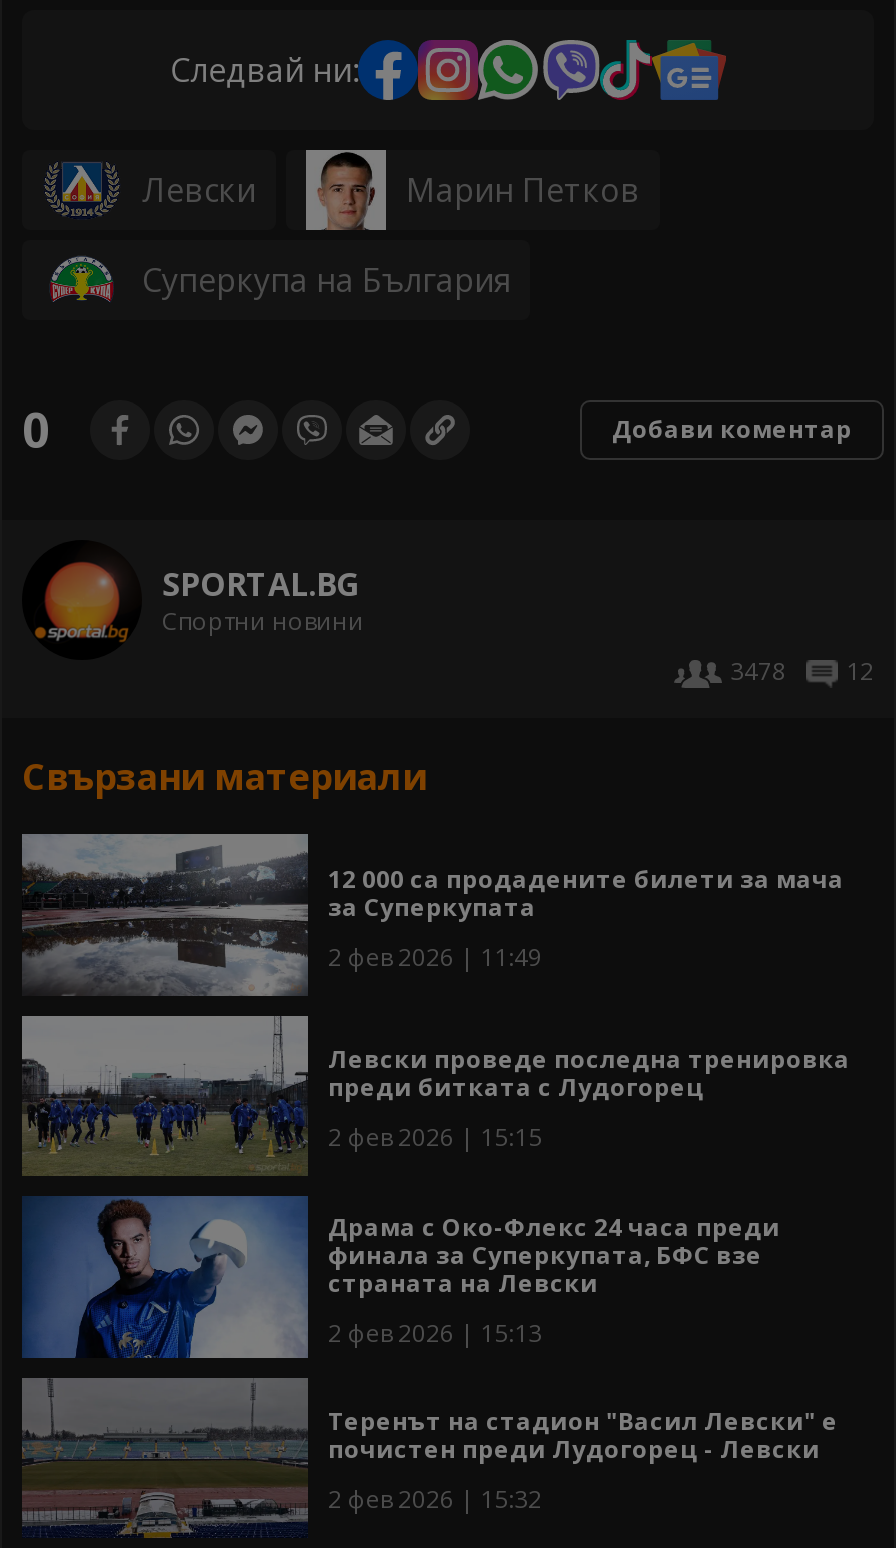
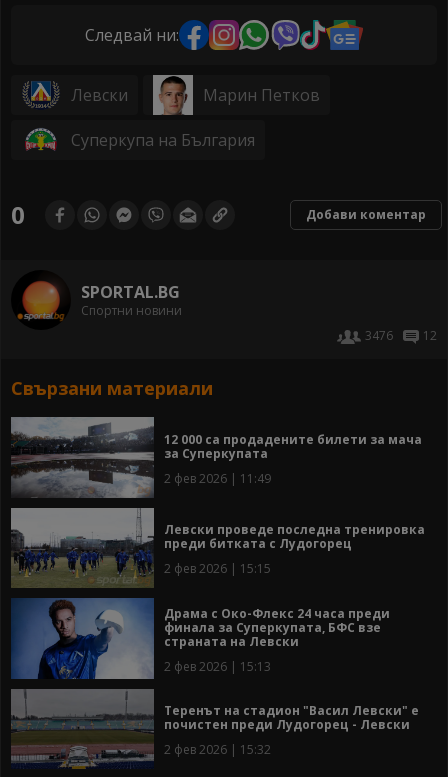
[730,654,874,688] 3478 12 -> [365,327,437,344] 3476 12

